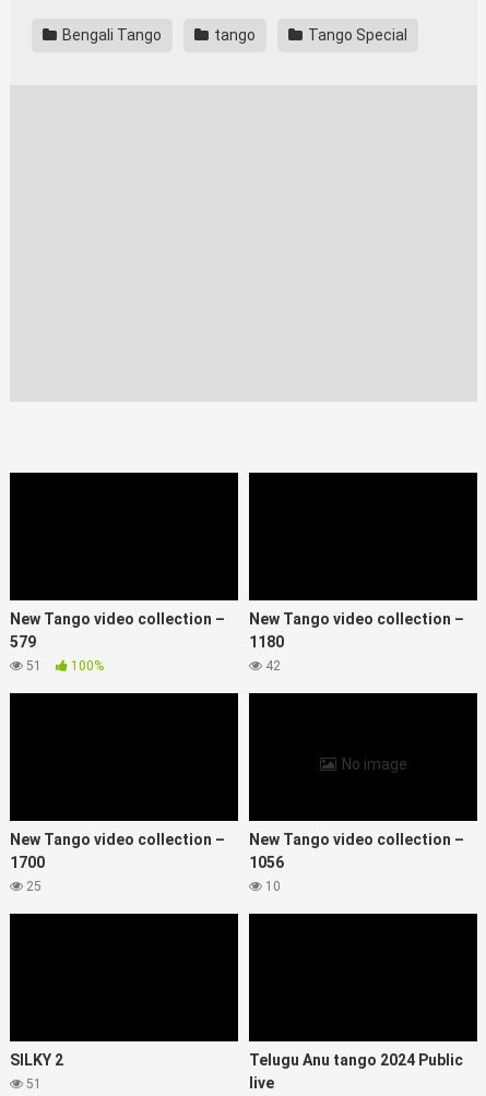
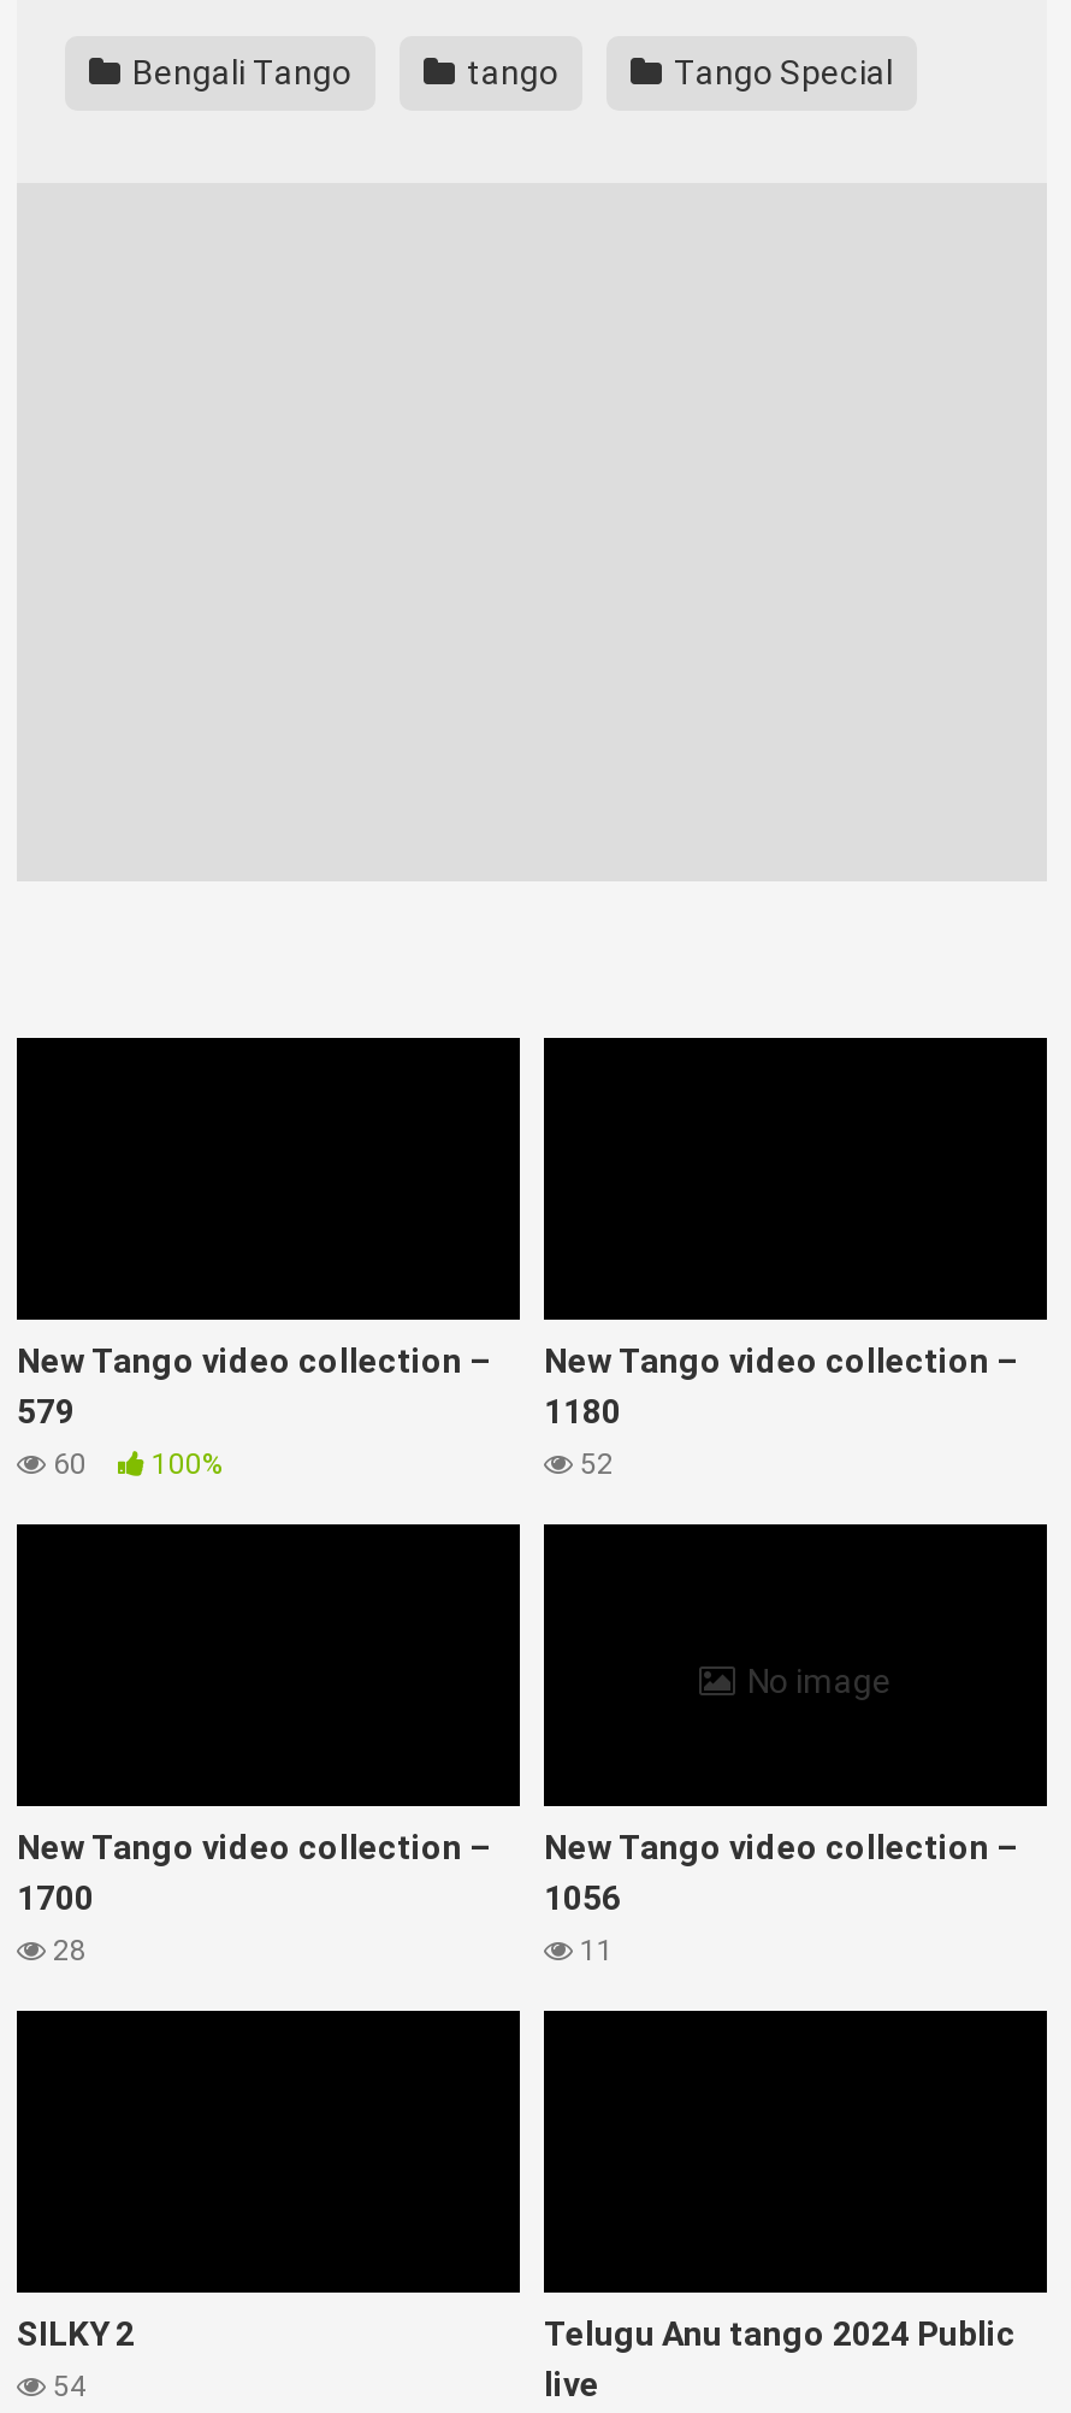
[23,659,104,674] 51 100% -> [46,1448,224,1482] 60 100%
[262,659,281,674] 42 -> [573,1448,614,1482] 52
[23,879,42,894] 25 -> [46,1934,87,1968] 28
[262,879,281,894] 10 -> [573,1934,614,1968] 11
[23,1077,42,1092] 51 -> [46,2370,87,2404] 54

